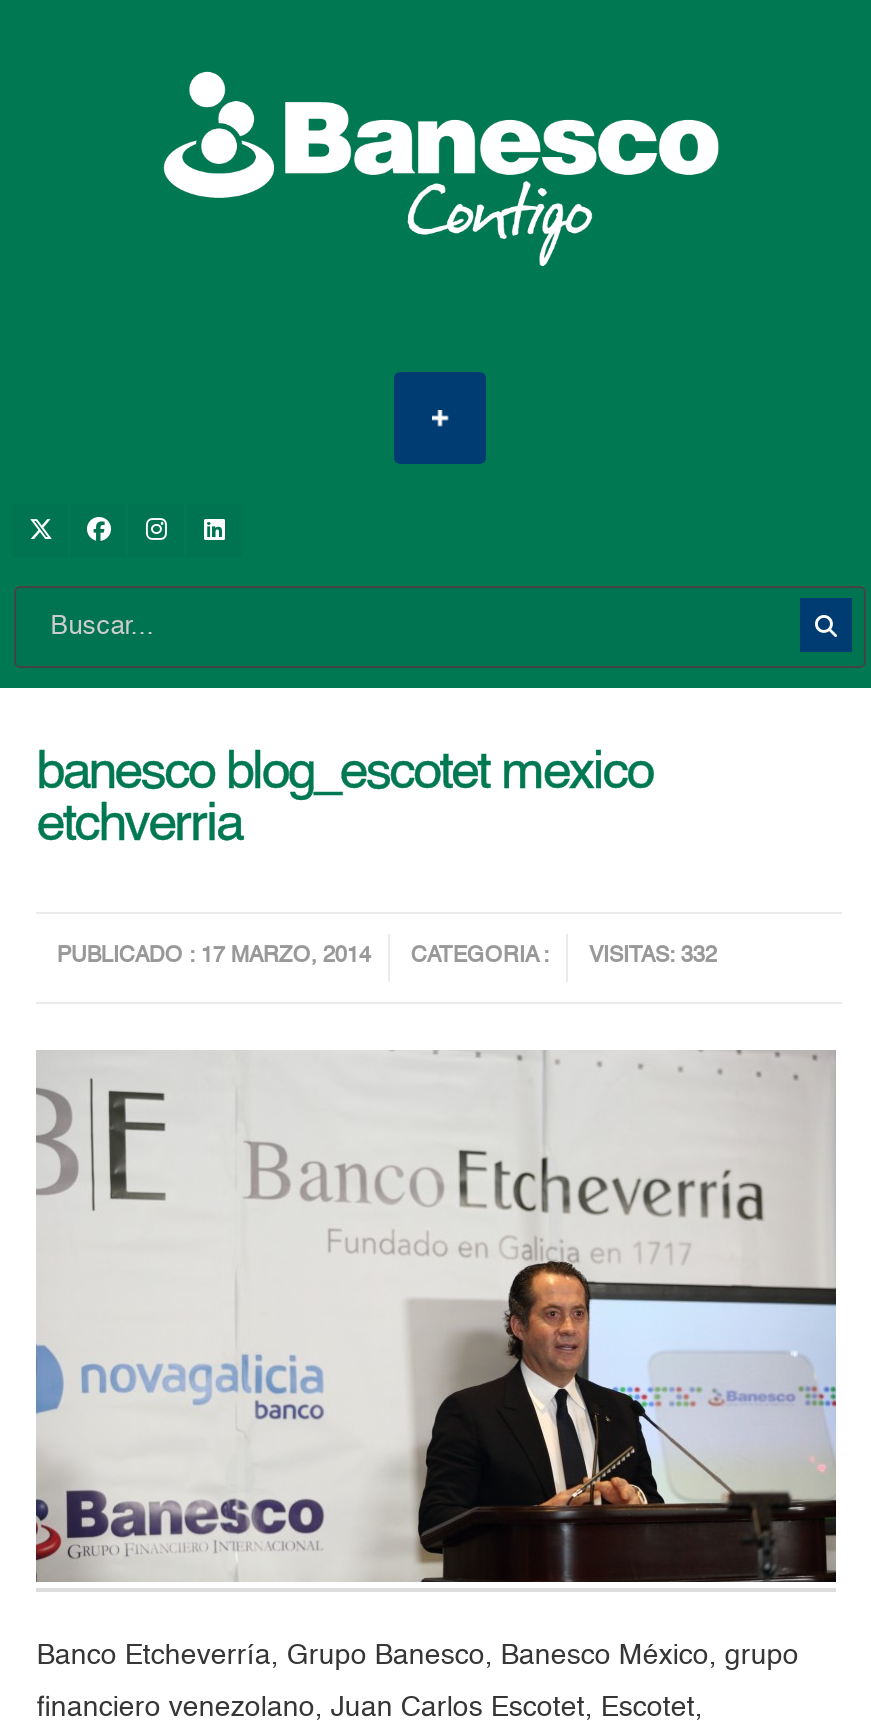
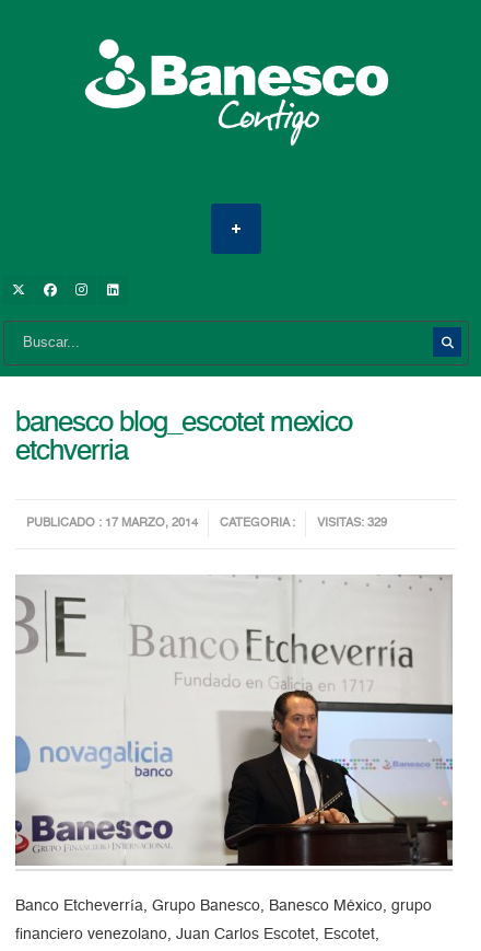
[57,947,717,969] PUBLICADO : 17 MARZO, 2014 CATEGORIA : VISITAS: 332 -> [27,518,387,530] PUBLICADO : 17 MARZO, 2014 CATEGORIA : VISITAS: 329

